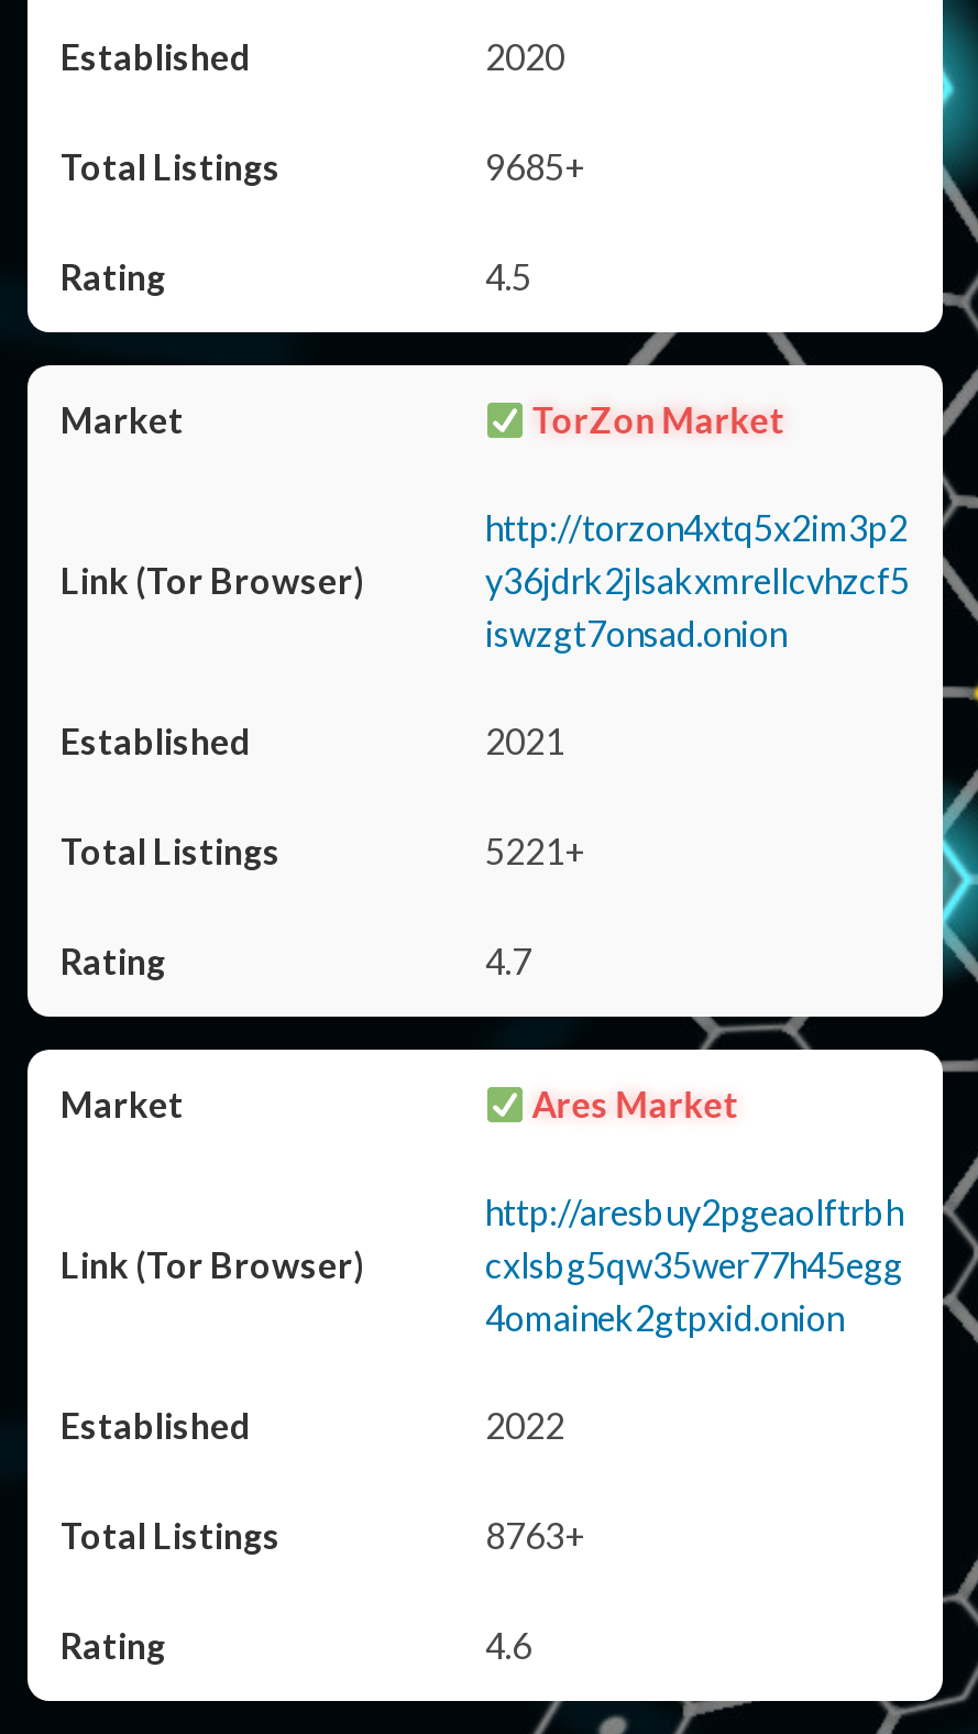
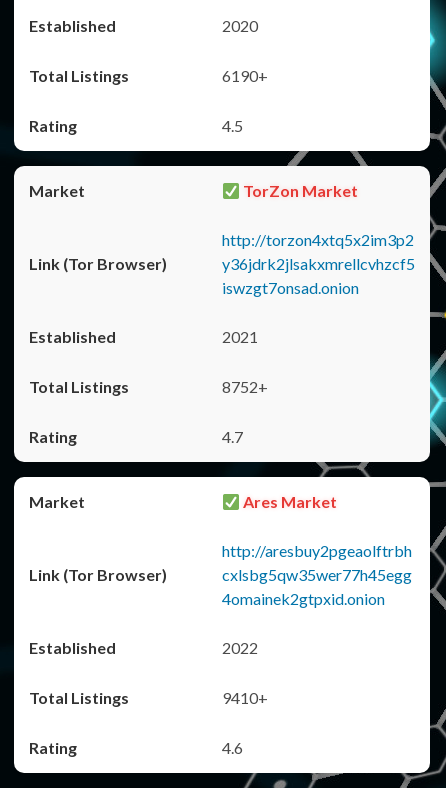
[485,145,586,187] 9685+ -> [222,66,268,85] 6190+
[485,830,586,871] 5221+ -> [222,377,268,396] 8752+
[485,1514,586,1556] 8763+ -> [222,688,268,707] 9410+

